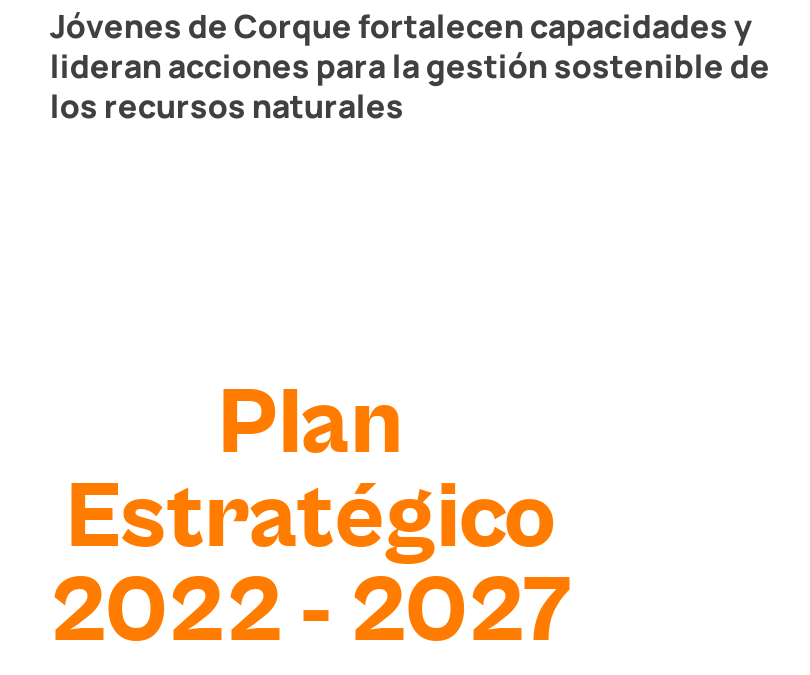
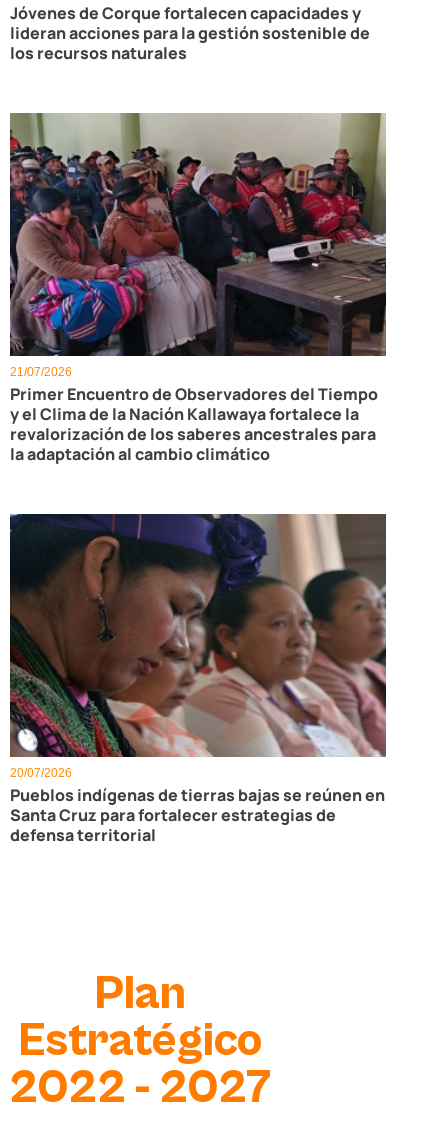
none -> [9,112,387,465] [image] | 21/07/2026 | Primer Encuentro de Observadores del Tiempo | y el Clima de la Nación Kallawaya fortalece la | revalorización de los saberes ancestrales para | la adaptación al cambio climático
none -> [9,513,387,846] [image] | 20/07/2026 | Pueblos indígenas de tierras bajas se reúnen en | Santa Cruz para fortalecer estrategias de | defensa territorial

